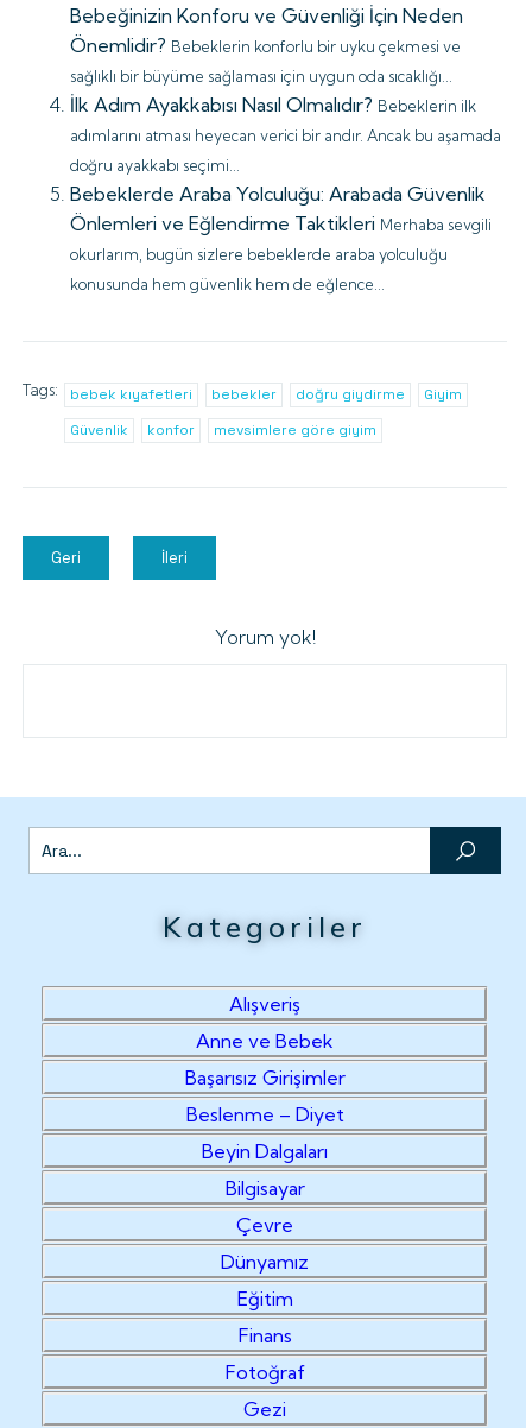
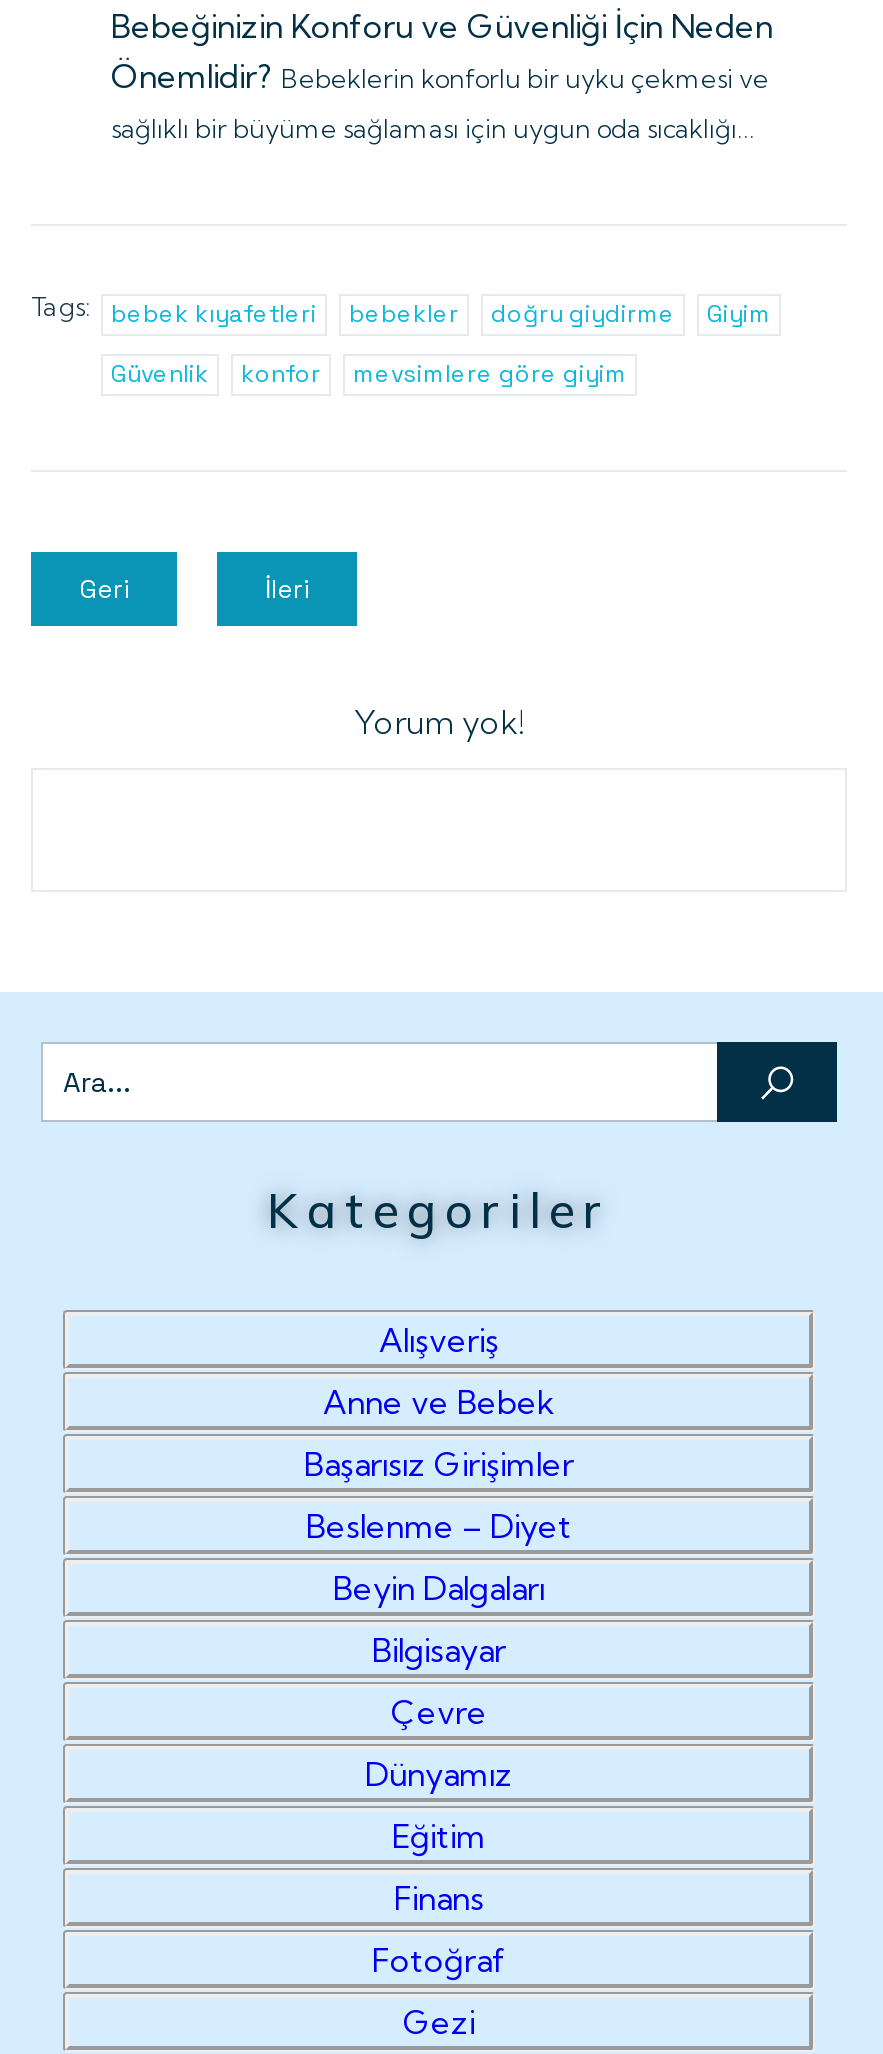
[70,93,501,293] İlk Adım Ayakkabısı Nasıl Olmalıdır? Bebeklerin ilk | adımlarını atması heyecan verici bir andır. Ancak bu aşamada | doğru ayakkabı seçimi... | Bebeklerde Araba Yolculuğu: Arabada Güvenlik | Önlemleri ve Eğlendirme Taktikleri Merhaba sevgili | okurlarım, bugün sizlere bebeklerde araba yolculuğu | konusunda hem güvenlik hem de eğlence... -> none

